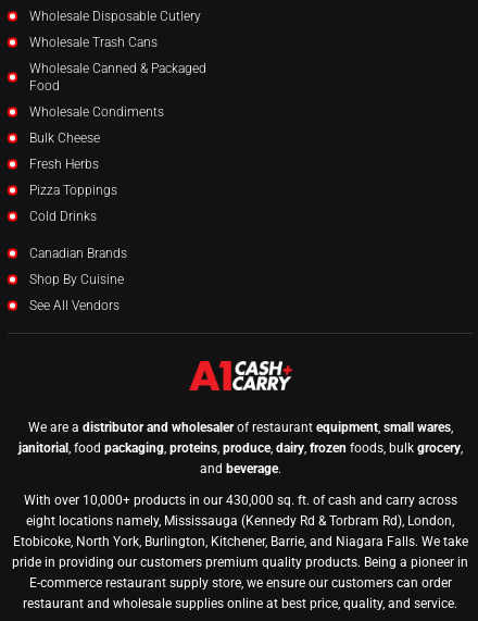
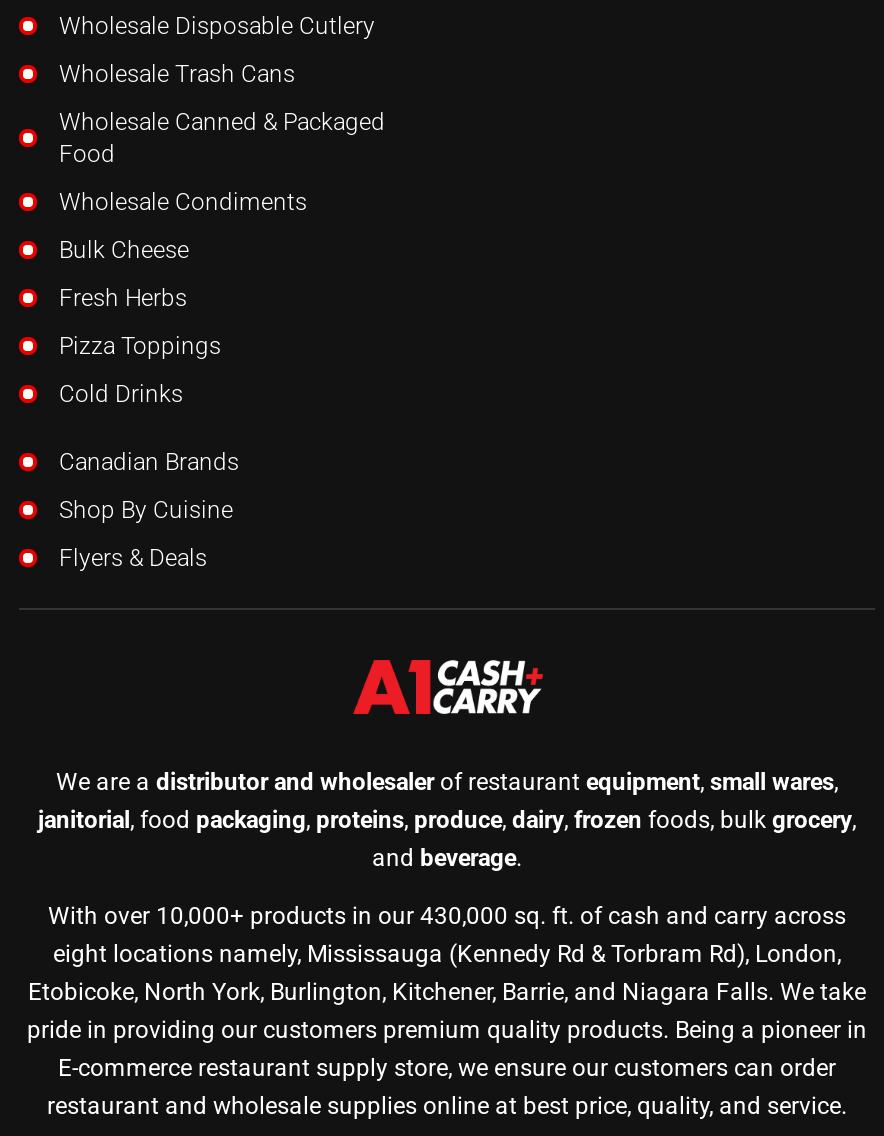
[29,298,119,313] See All Vendors -> [59,543,207,571] Flyers & Deals

